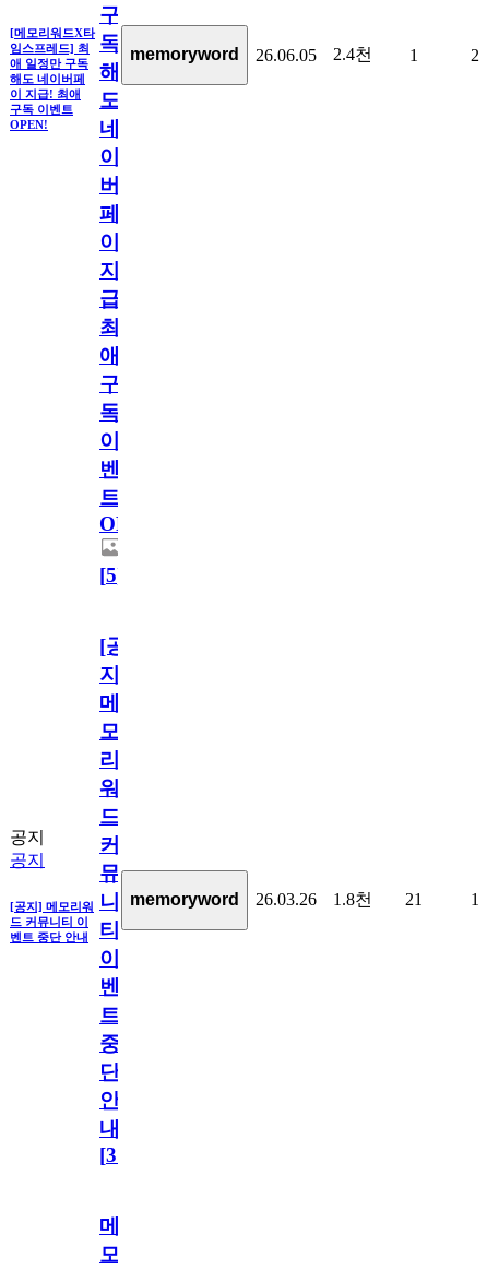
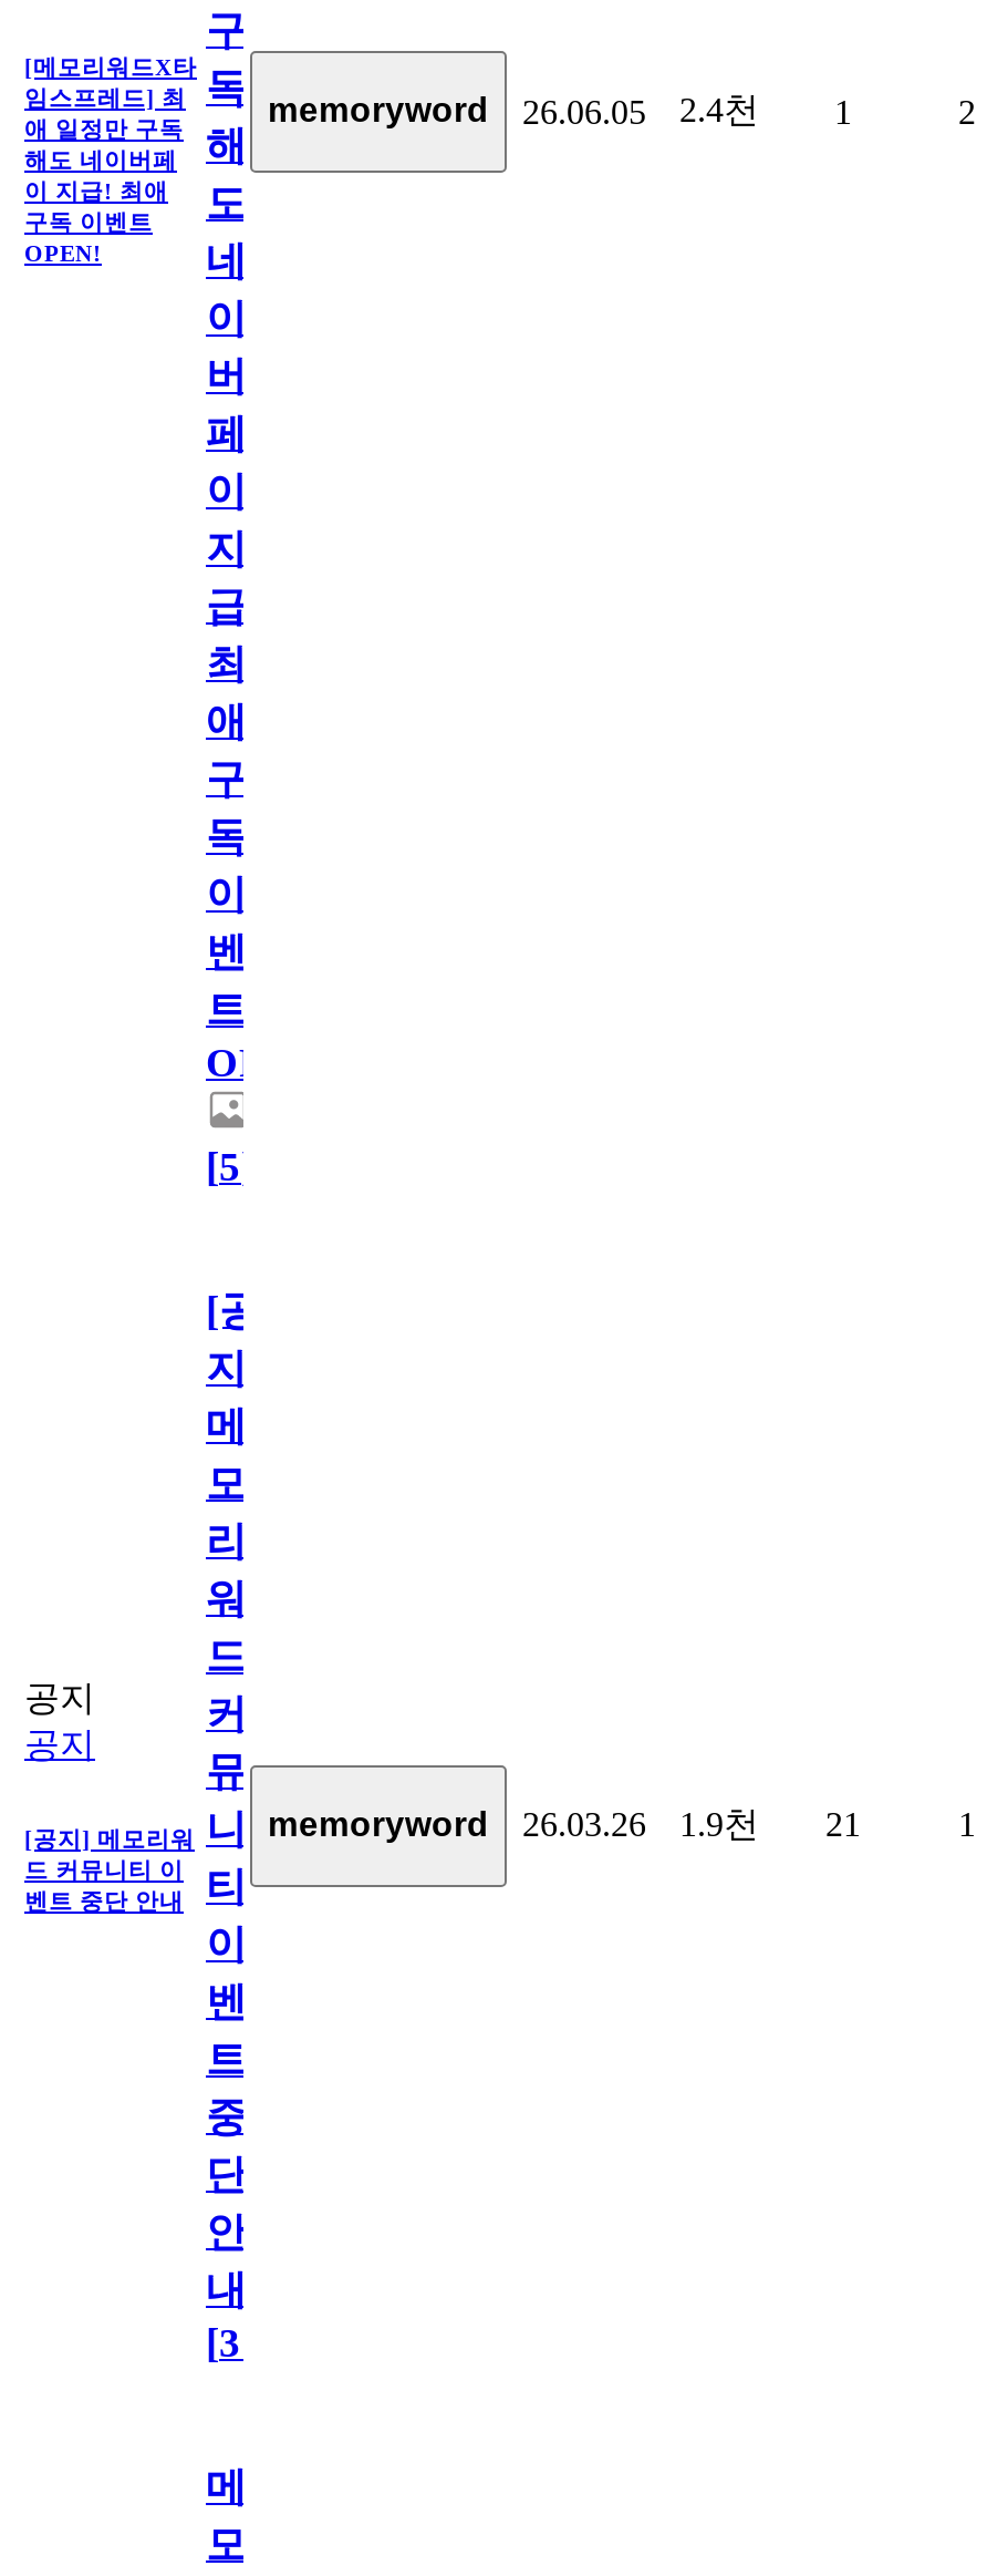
[333,890,372,908] 1.8천 -> [679,1804,759,1842] 1.9천

